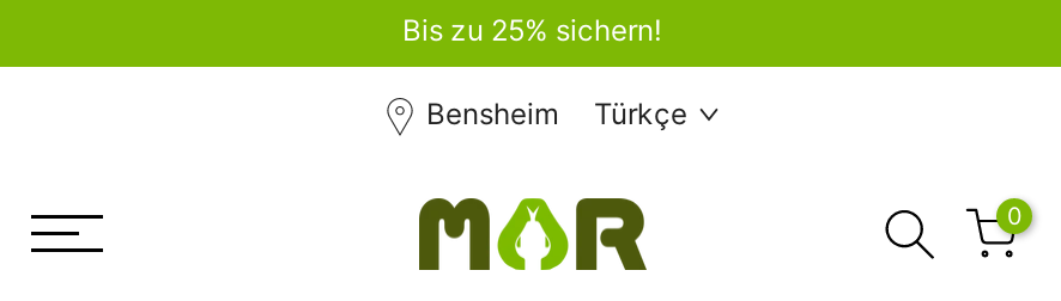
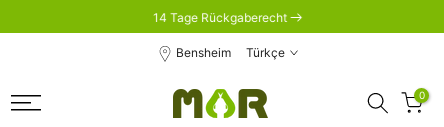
[402,12,661,48] Bis zu 25% sichern! -> [145,10,282,25] 14 Tage Rückgaberecht

